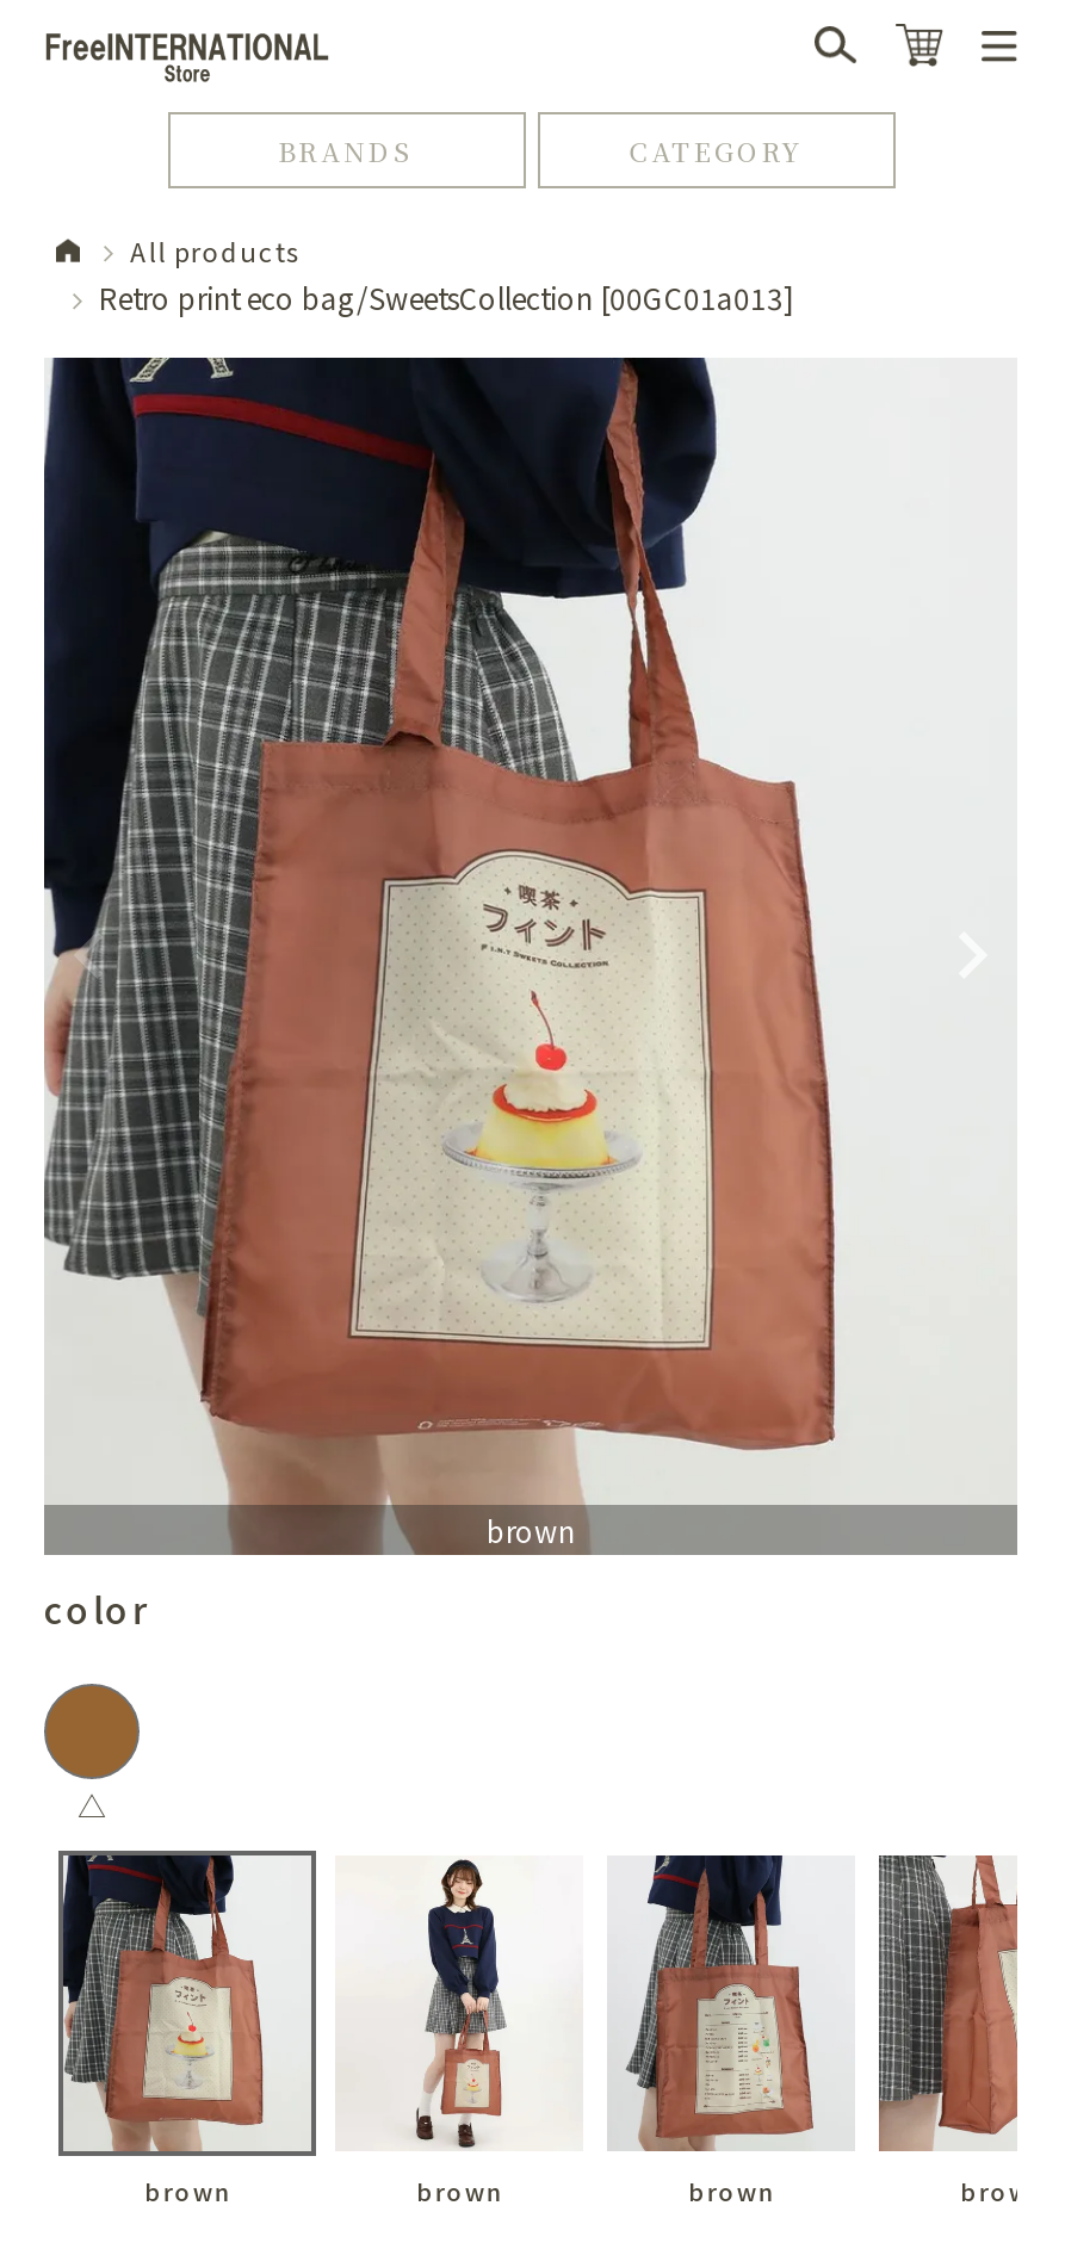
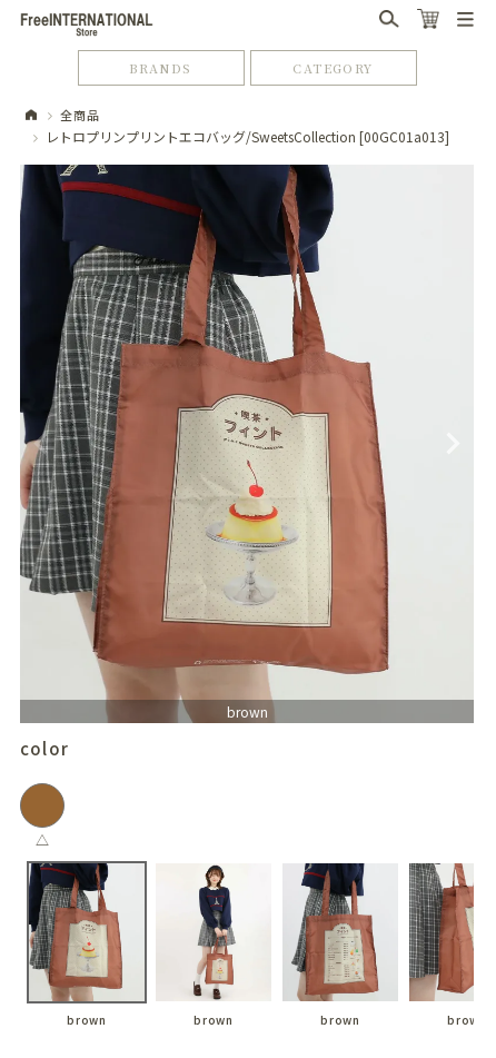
[99,231,793,317] All products | Retro print eco bag/SweetsCollection [00GC01a013] -> [46,106,449,146] 全商品 | レトロプリンプリントエコバッグ/SweetsCollection [00GC01a013]

